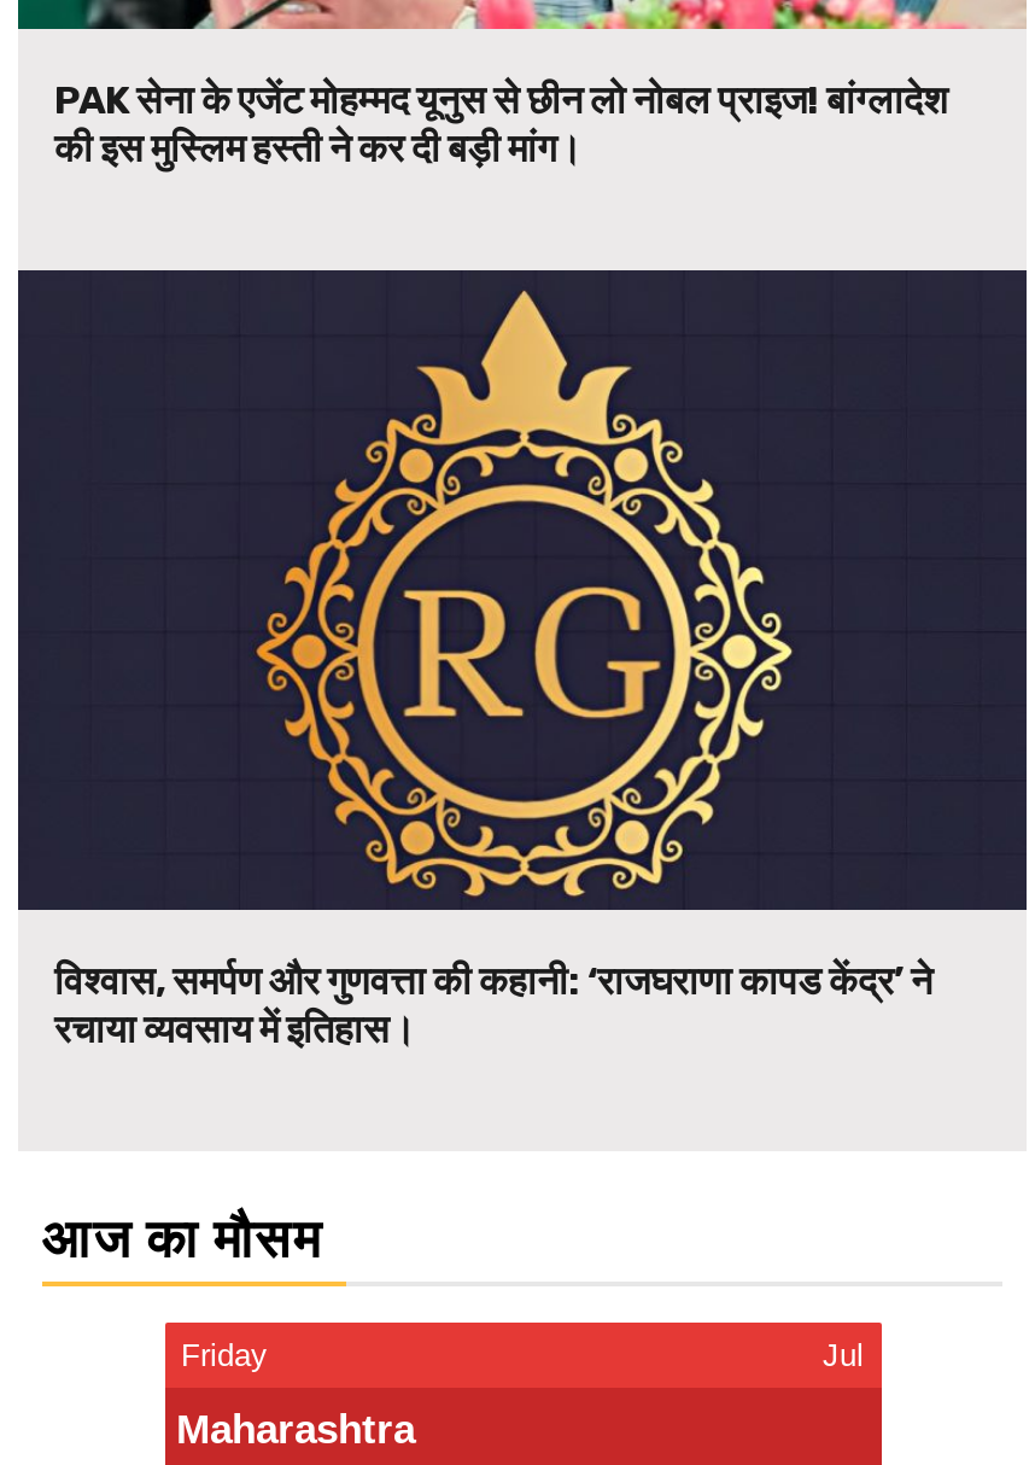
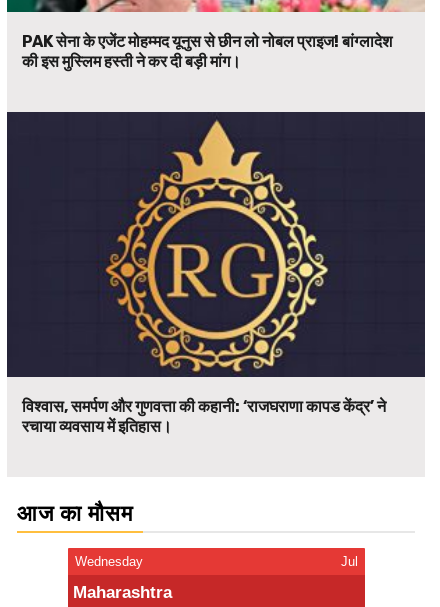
[181,1338,268,1374] Friday -> [74,554,142,569] Wednesday

